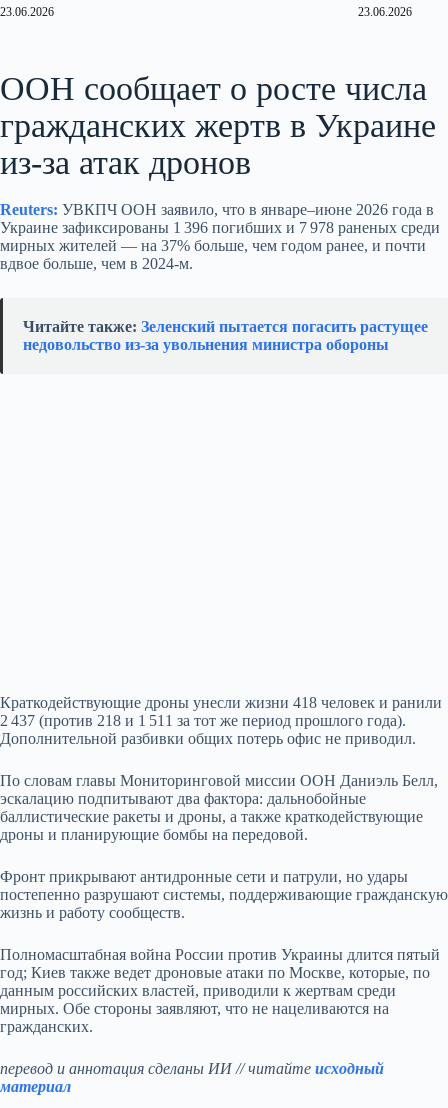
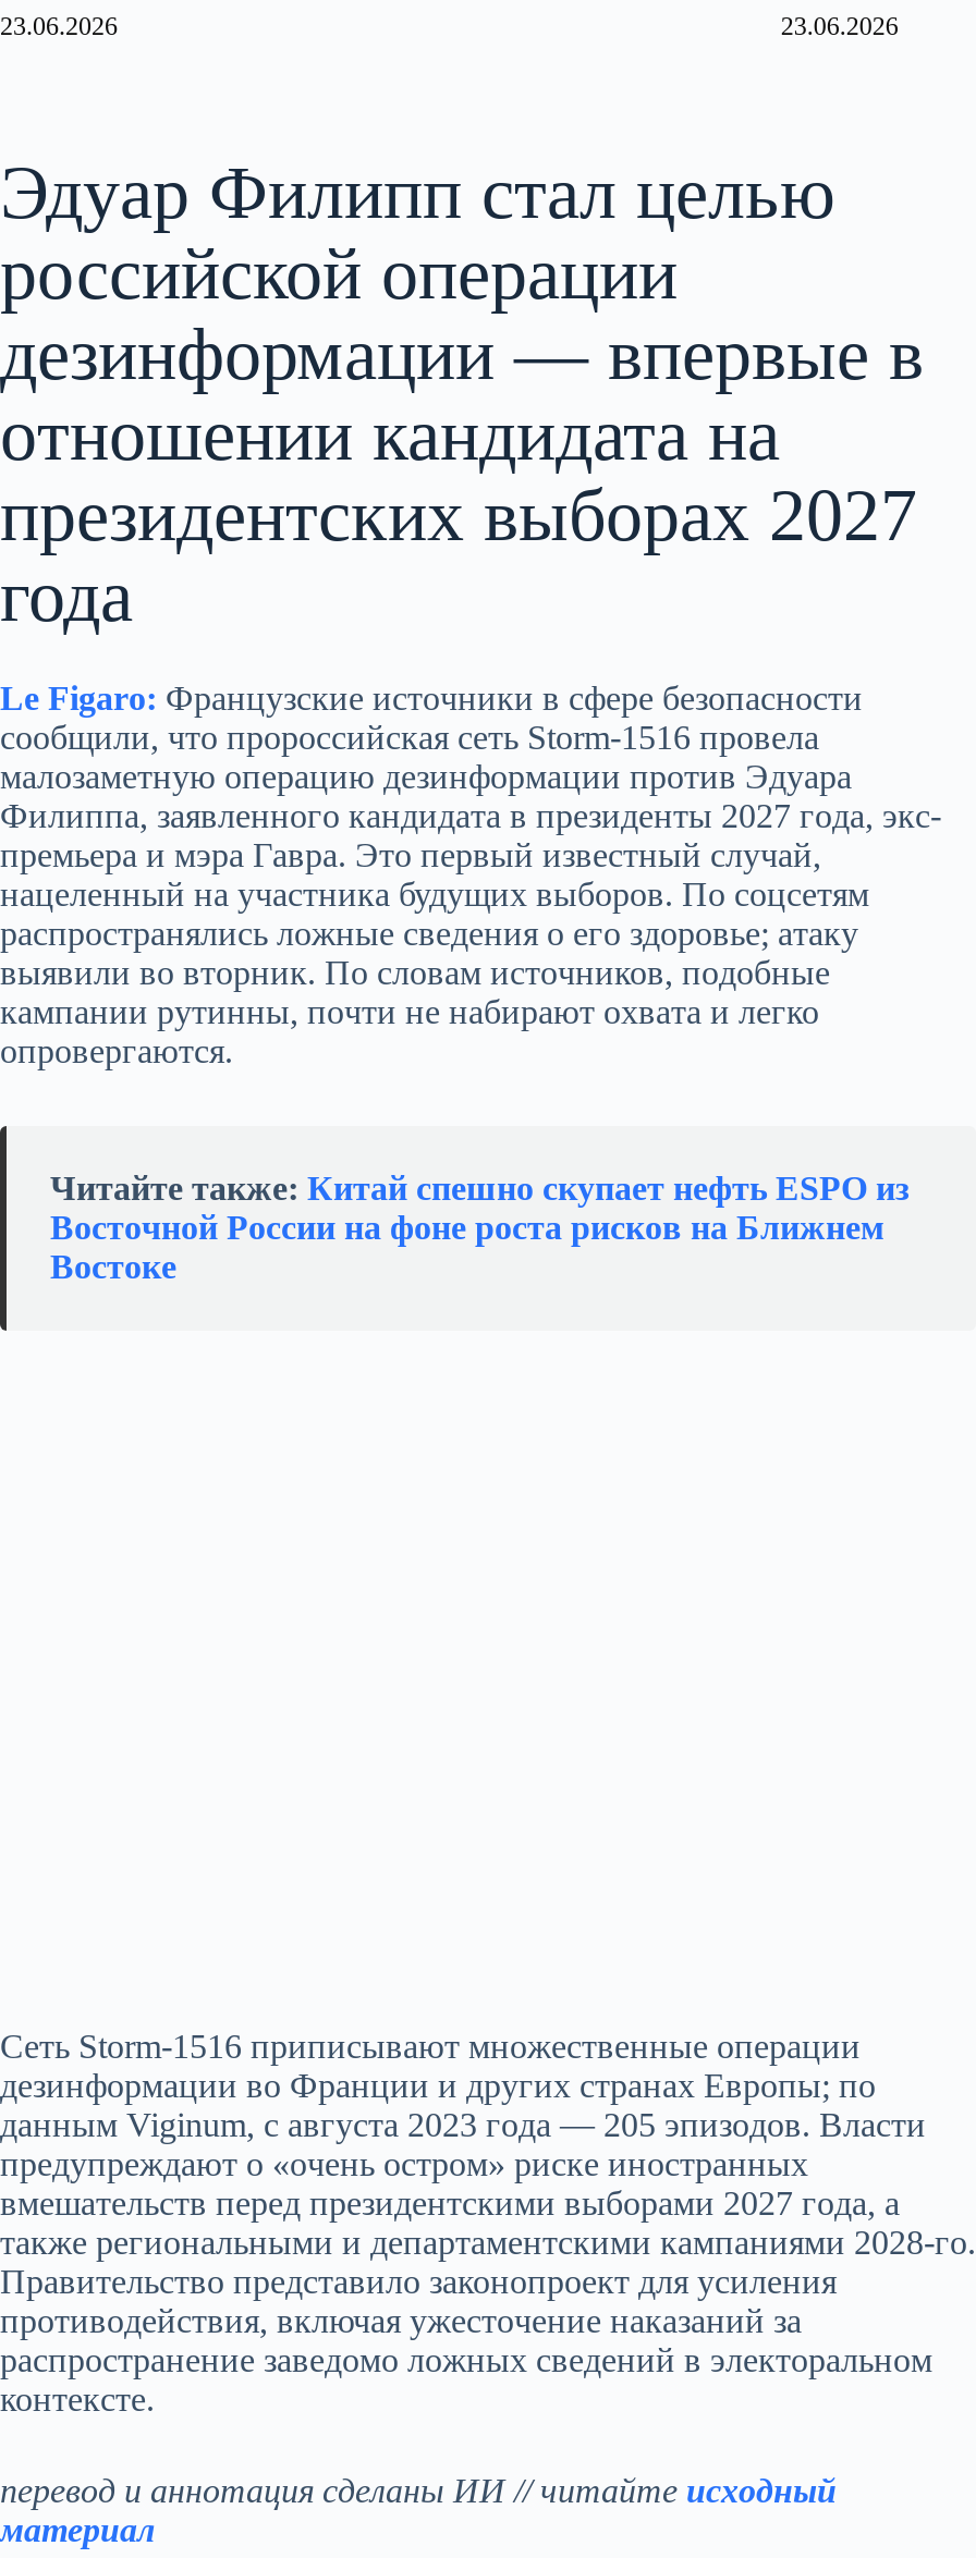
[0,70,440,272] ООН сообщает о росте числа | гражданских жертв в Украине | из‑за атак дронов | Reuters: УВКПЧ ООН заявило, что в январе–июне 2026 года в | Украине зафиксированы 1 396 погибших и 7 978 раненых среди | мирных жителей — на 37% больше, чем годом ранее, и почти | вдвое больше, чем в 2024‑м. -> [0,152,941,1069] Эдуар Филипп стал целью | российской операции | дезинформации — впервые в | отношении кандидата на | президентских выборах 2027 | года | Le Figaro: Французские источники в сфере безопасности | сообщили, что пророссийская сеть Storm-1516 провела | малозаметную операцию дезинформации против Эдуара | Филиппа, заявленного кандидата в президенты 2027 года, экс- | премьера и мэра Гавра. Это первый известный случай, | нацеленный на участника будущих выборов. По соцсетям | распространялись ложные сведения о его здоровье; атаку | выявили во вторник. По словам источников, подобные | кампании рутинны, почти не набирают охвата и легко | опровергаются.
[23,318,428,353] Читайте также: Зеленский пытается погасить растущее | недовольство из-за увольнения министра обороны -> [50,1169,908,1285] Читайте также: Китай спешно скупает нефть ESPO из | Восточной России на фоне роста рисков на Ближнем | Востоке
[0,694,448,1035] Краткодействующие дроны унесли жизни 418 человек и ранили | 2 437 (против 218 и 1 511 за тот же период прошлого года). | Дополнительной разбивки общих потерь офис не приводил. | По словам главы Мониторинговой миссии ООН Даниэль Белл, | эскалацию подпитывают два фактора: дальнобойные | баллистические ракеты и дроны, а также краткодействующие | дроны и планирующие бомбы на передовой. | Фронт прикрывают антидронные сети и патрули, но удары | постепенно разрушают системы, поддерживающие гражданскую | жизнь и работу сообществ. | Полномасштабная война России против Украины длится пятый | год; Киев также ведет дроновые атаки по Москве, которые, по | данным российских властей, приводили к жертвам среди | мирных. Обе стороны заявляют, что не нацеливаются на | гражданских. -> [0,2027,976,2417] Сеть Storm-1516 приписывают множественные операции | дезинформации во Франции и других странах Европы; по | данным Viginum, с августа 2023 года — 205 эпизодов. Власти | предупреждают о «очень остром» риске иностранных | вмешательств перед президентскими выборами 2027 года, а | также региональными и департаментскими кампаниями 2028-го. | Правительство представило законопроект для усиления | противодействия, включая ужесточение наказаний за | распространение заведомо ложных сведений в электоральном | контексте.

